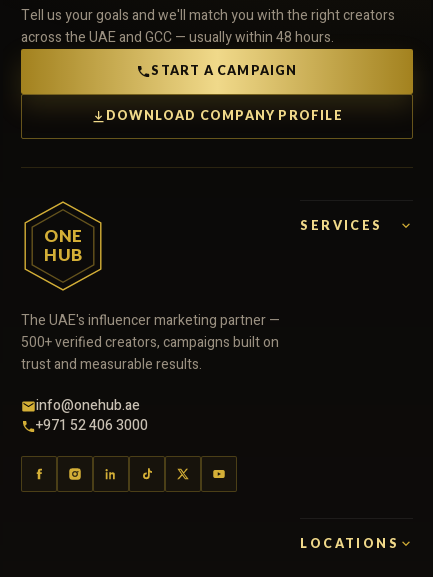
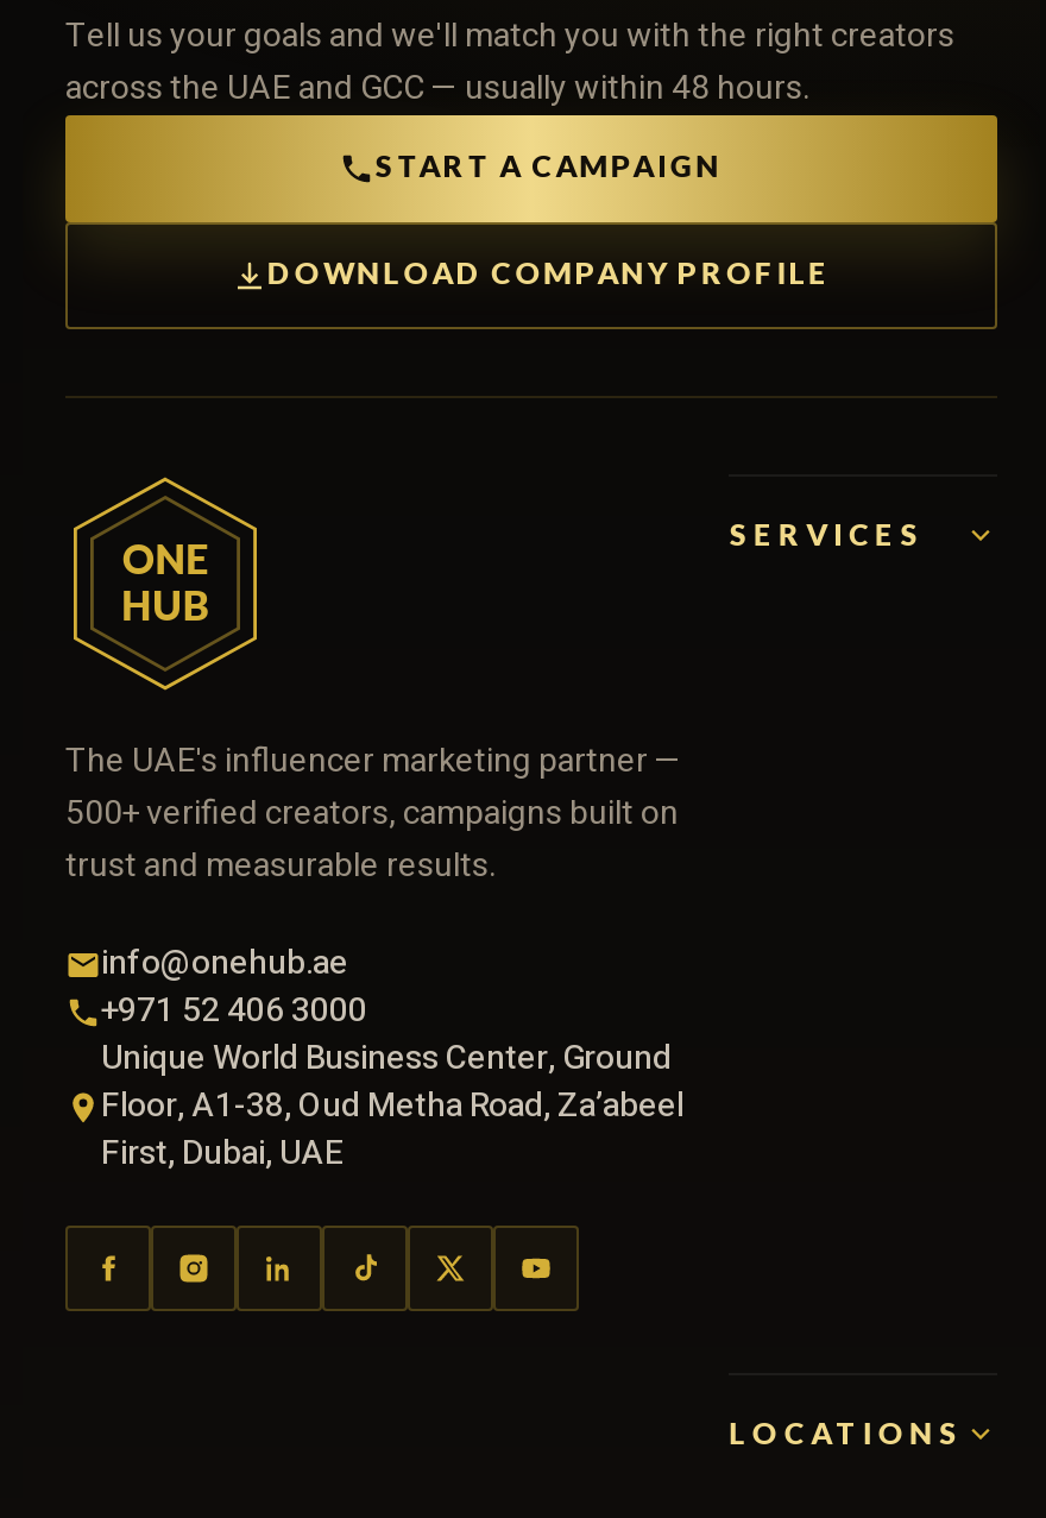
none -> [101,1034,683,1179] Unique World Business Center, Ground | Floor, A1-38, Oud Metha Road, Za’abeel | First, Dubai, UAE

